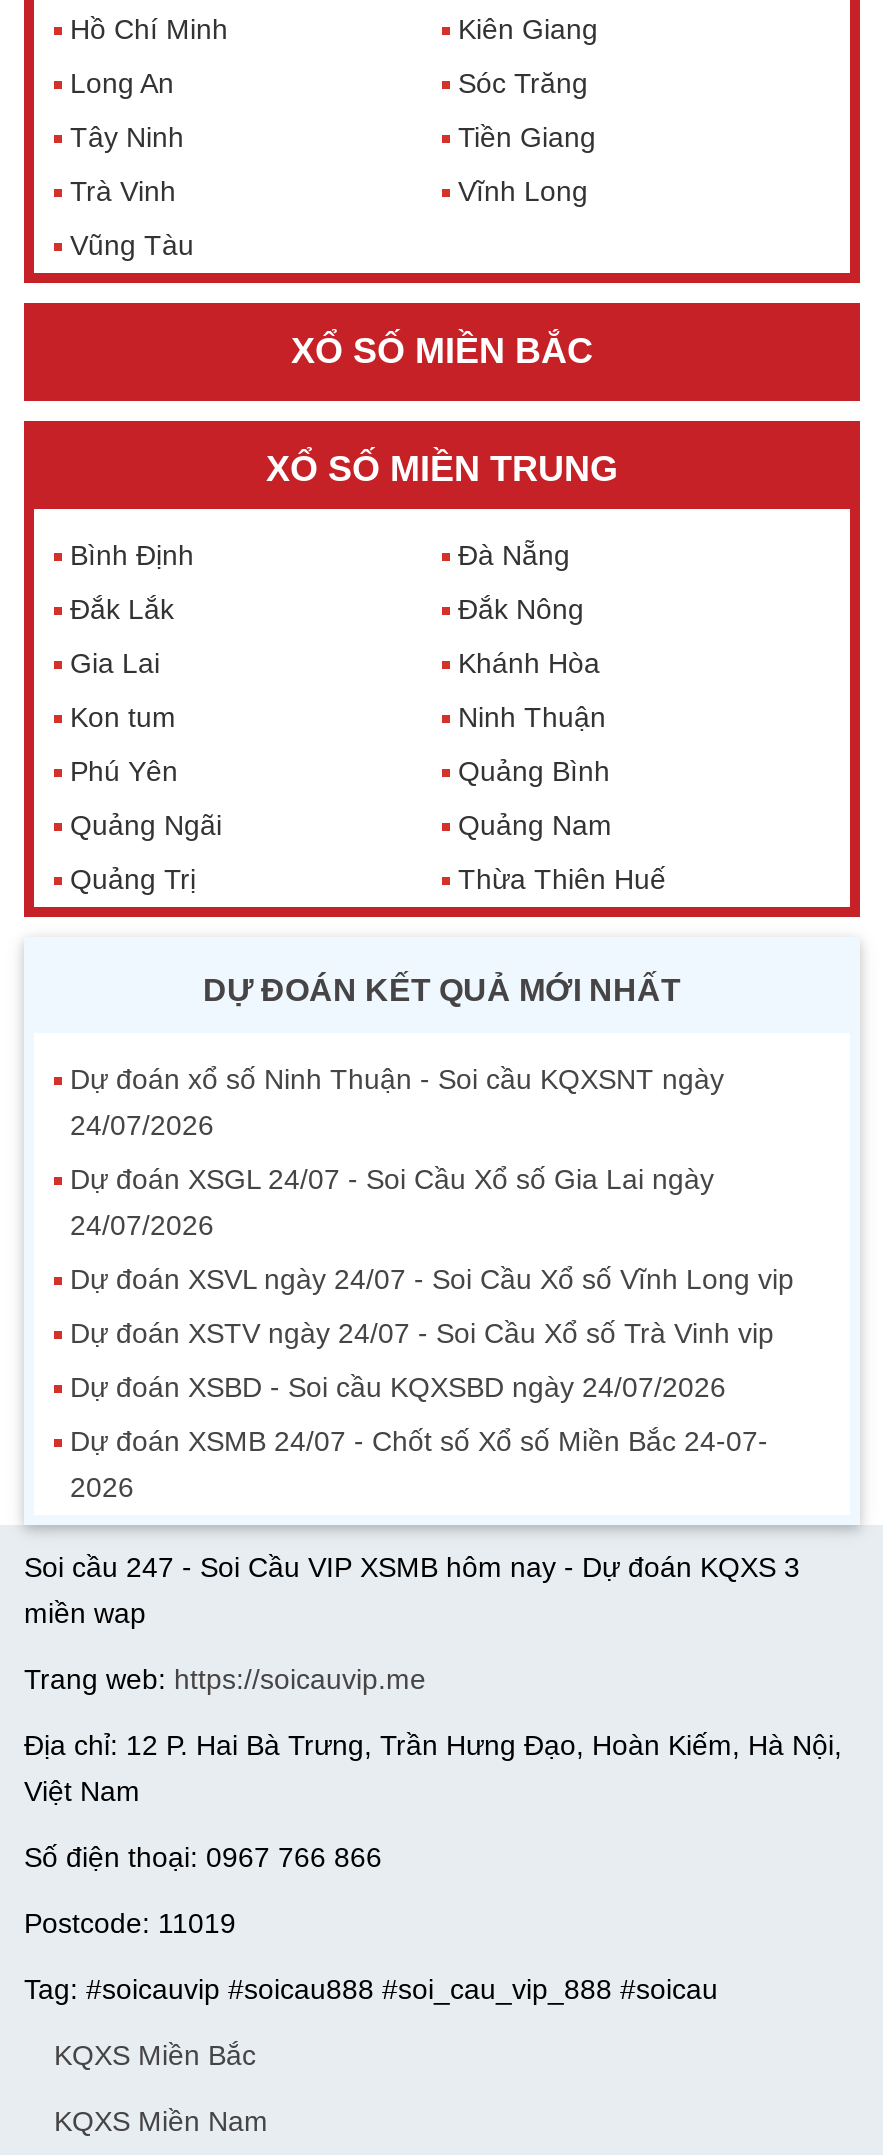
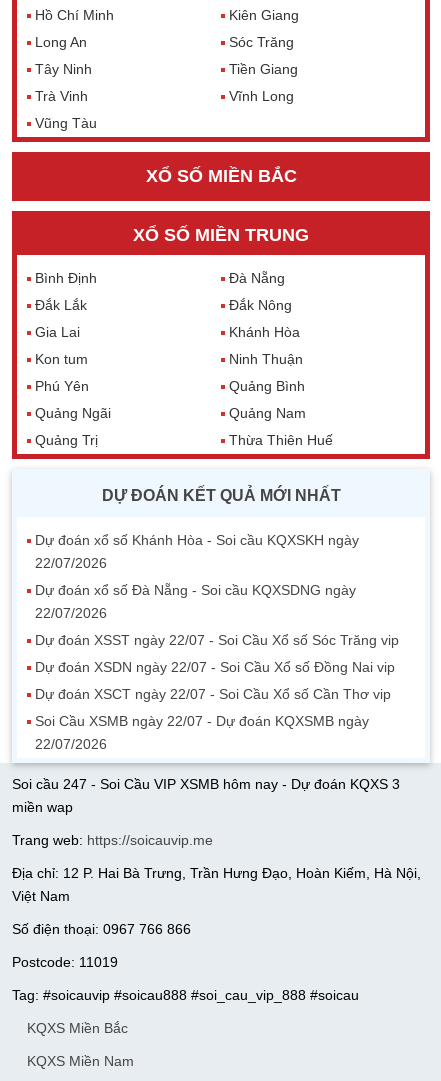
[70,1063,724,1141] Dự đoán xổ số Ninh Thuận - Soi cầu KQXSNT ngày | 24/07/2026 -> [35,532,359,571] Dự đoán xổ số Khánh Hòa - Soi cầu KQXSKH ngày | 22/07/2026
[70,1163,714,1241] Dự đoán XSGL 24/07 - Soi Cầu Xổ số Gia Lai ngày | 24/07/2026 -> [35,582,356,621] Dự đoán xổ số Đà Nẵng - Soi cầu KQXSDNG ngày | 22/07/2026
[70,1263,794,1295] Dự đoán XSVL ngày 24/07 - Soi Cầu Xổ số Vĩnh Long vip -> [35,632,399,648] Dự đoán XSST ngày 22/07 - Soi Cầu Xổ số Sóc Trăng vip
[70,1317,774,1349] Dự đoán XSTV ngày 24/07 - Soi Cầu Xổ số Trà Vinh vip -> [35,659,395,675] Dự đoán XSDN ngày 22/07 - Soi Cầu Xổ số Đồng Nai vip
[70,1371,726,1403] Dự đoán XSBD - Soi cầu KQXSBD ngày 24/07/2026 -> [35,686,391,702] Dự đoán XSCT ngày 22/07 - Soi Cầu Xổ số Cần Thơ vip
[70,1425,768,1503] Dự đoán XSMB 24/07 - Chốt số Xổ số Miền Bắc 24-07- | 2026 -> [35,713,369,752] Soi Cầu XSMB ngày 22/07 - Dự đoán KQXSMB ngày | 22/07/2026

